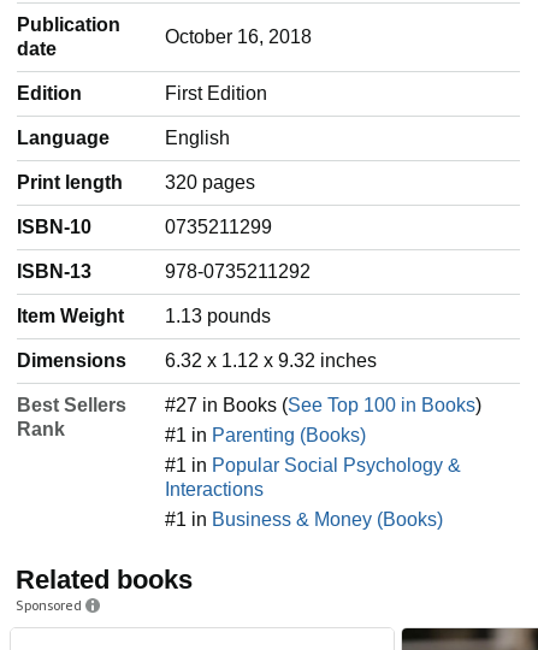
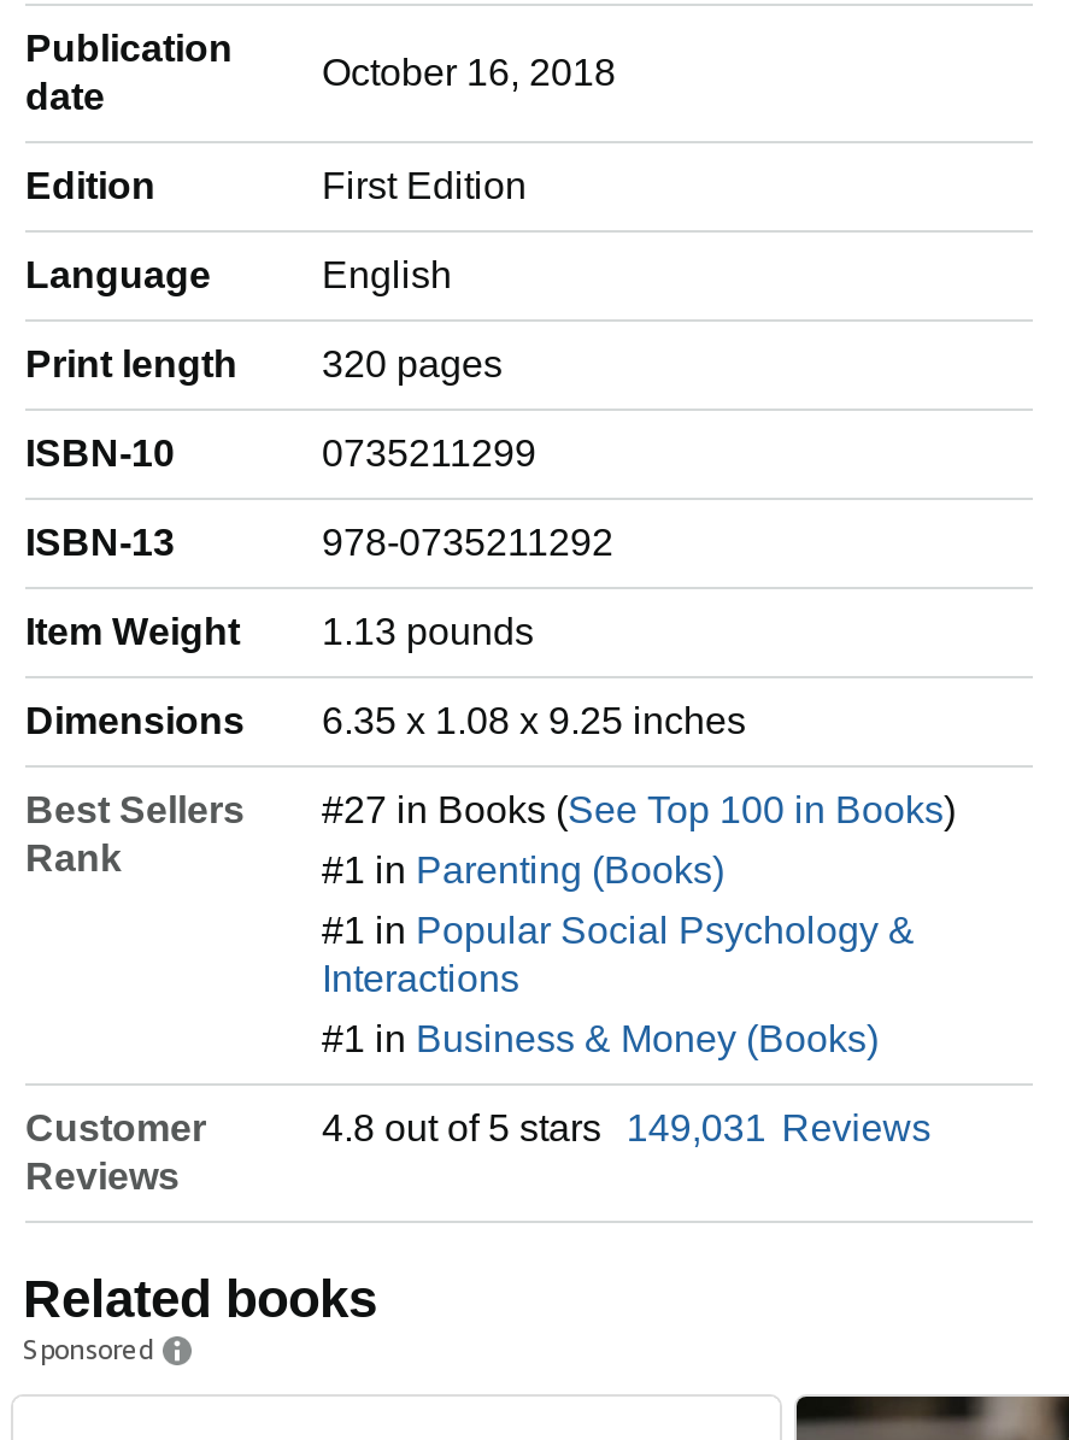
[17,350,377,370] Dimensions 6.32 x 1.12 x 9.32 inches -> [25,699,746,740] Dimensions 6.35 x 1.08 x 9.25 inches
none -> [25,1107,206,1196] Customer | Reviews
none -> [322,1107,931,1148] 4.8 out of 5 stars 149,031 Reviews

